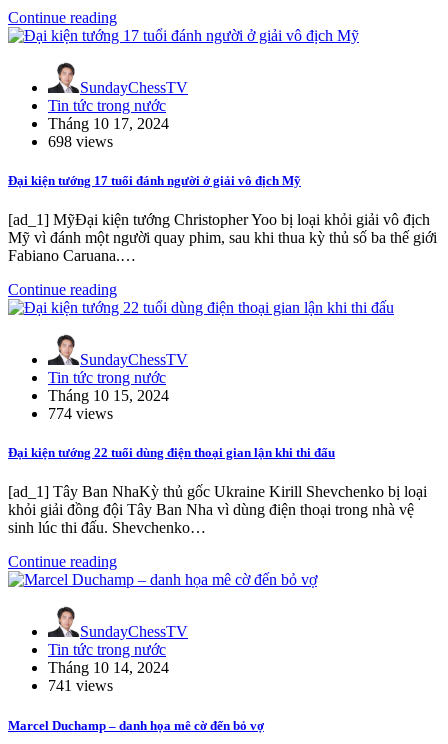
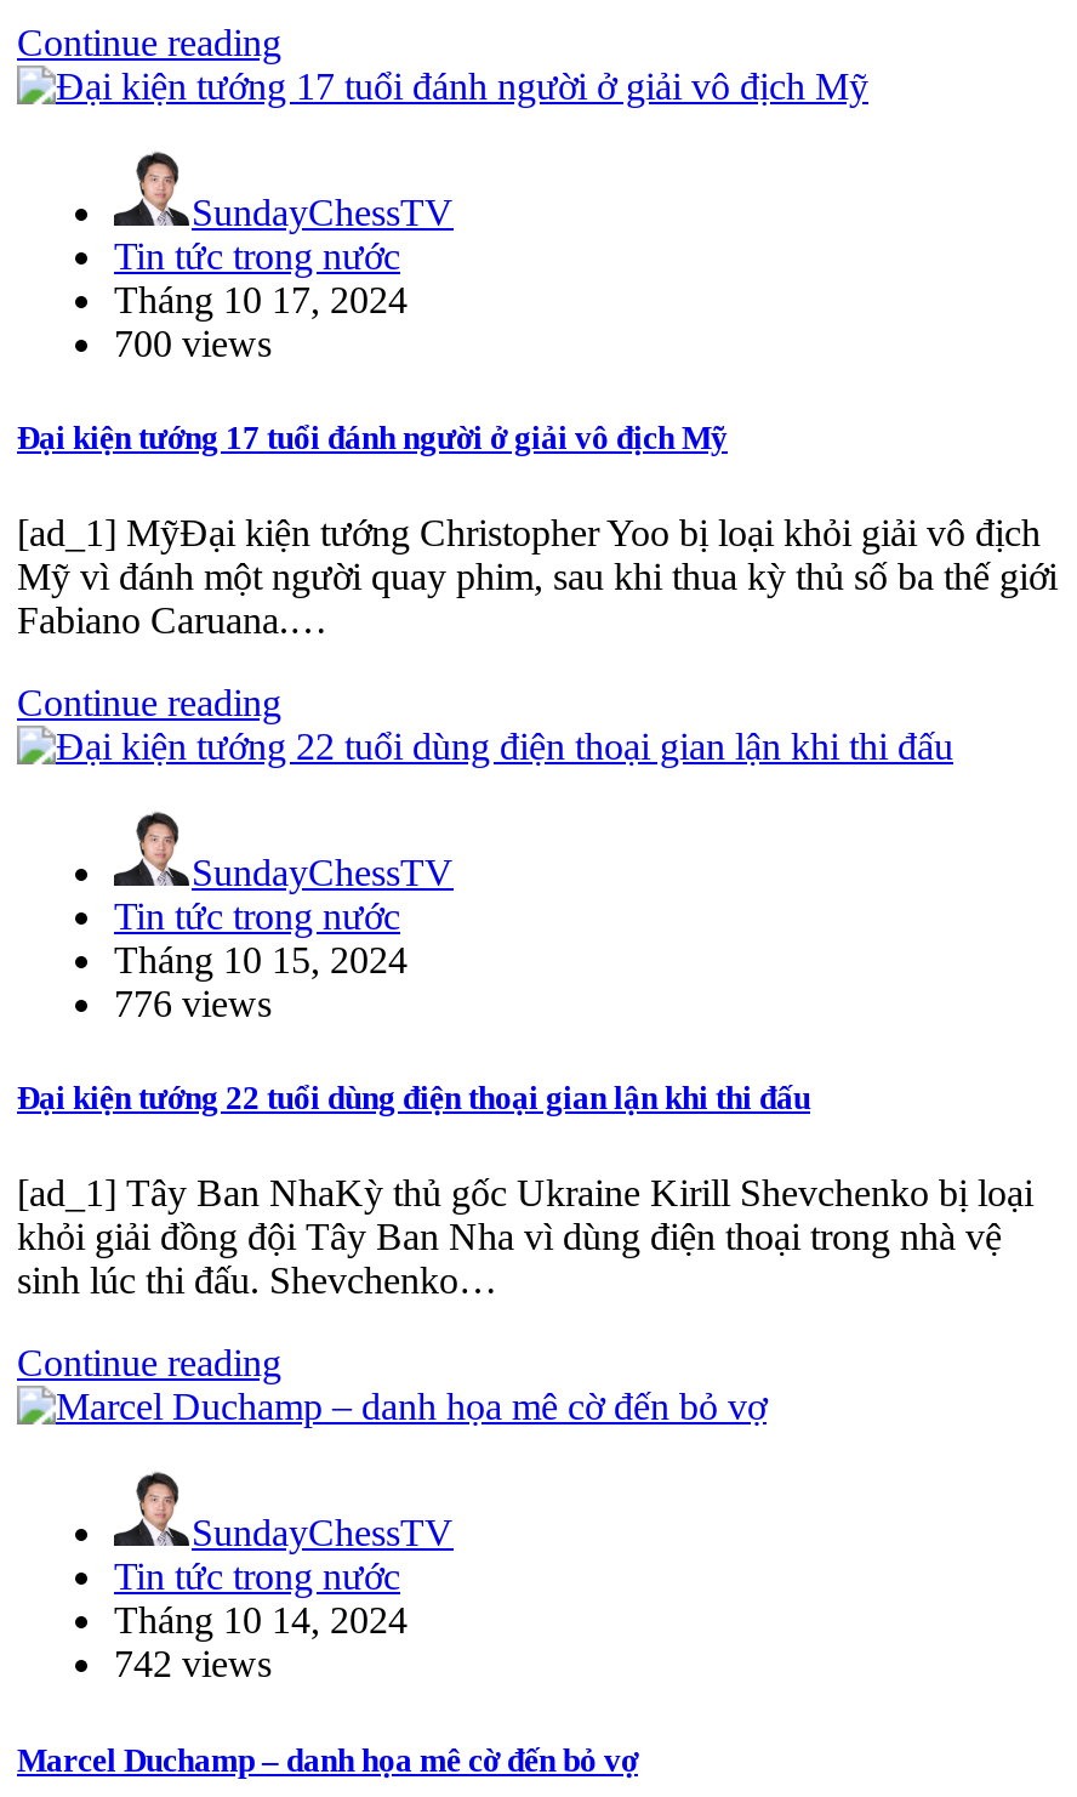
[48,133,113,150] 698 views -> [114,322,272,364] 700 views
[48,405,113,422] 774 views -> [114,983,272,1024] 776 views
[48,677,113,694] 741 views -> [114,1644,272,1685] 742 views

